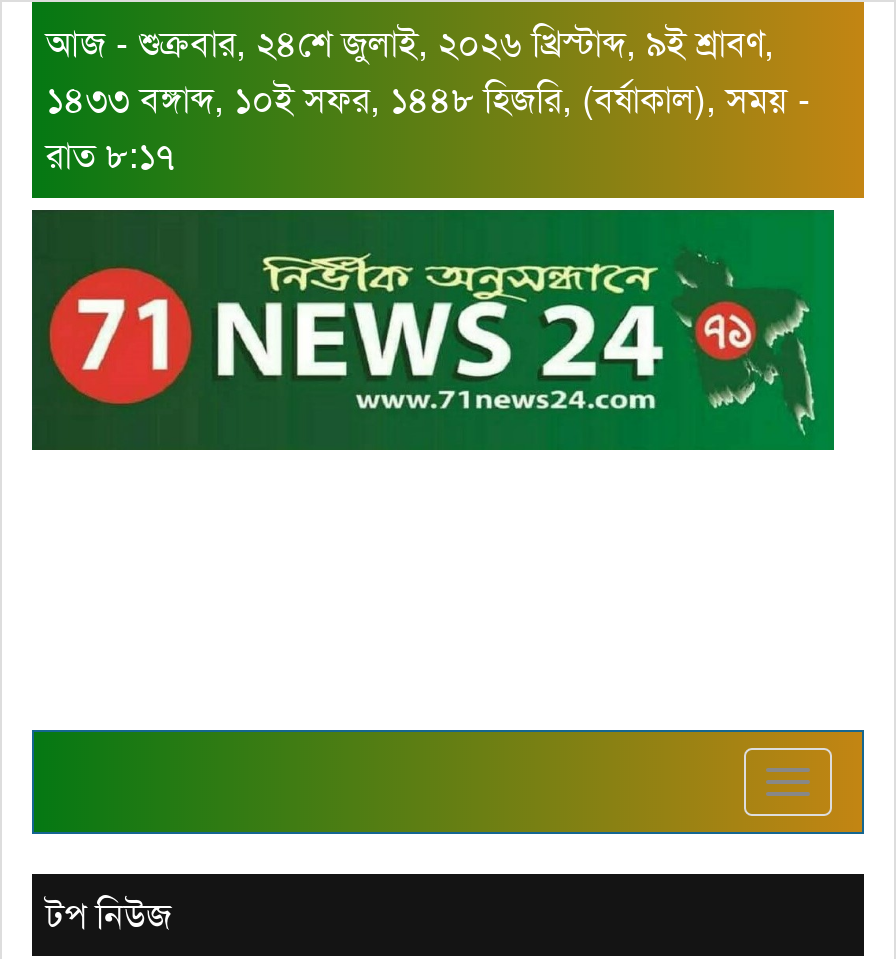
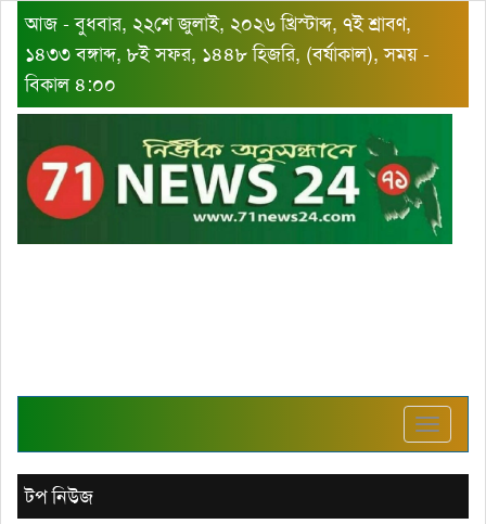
[46,20,810,180] আজ - শুক্রবার, ২৪শে জুলাই, ২০২৬ খ্রিস্টাব্দ, ৯ই শ্রাবণ, | ১৪৩৩ বঙ্গাব্দ, ১০ই সফর, ১৪৪৮ হিজরি, (বর্ষাকাল), সময় - | রাত ৮:১৭ -> [25,11,430,98] আজ - বুধবার, ২২শে জুলাই, ২০২৬ খ্রিস্টাব্দ, ৭ই শ্রাবণ, | ১৪৩৩ বঙ্গাব্দ, ৮ই সফর, ১৪৪৮ হিজরি, (বর্ষাকাল), সময় - | বিকাল ৪:০০

